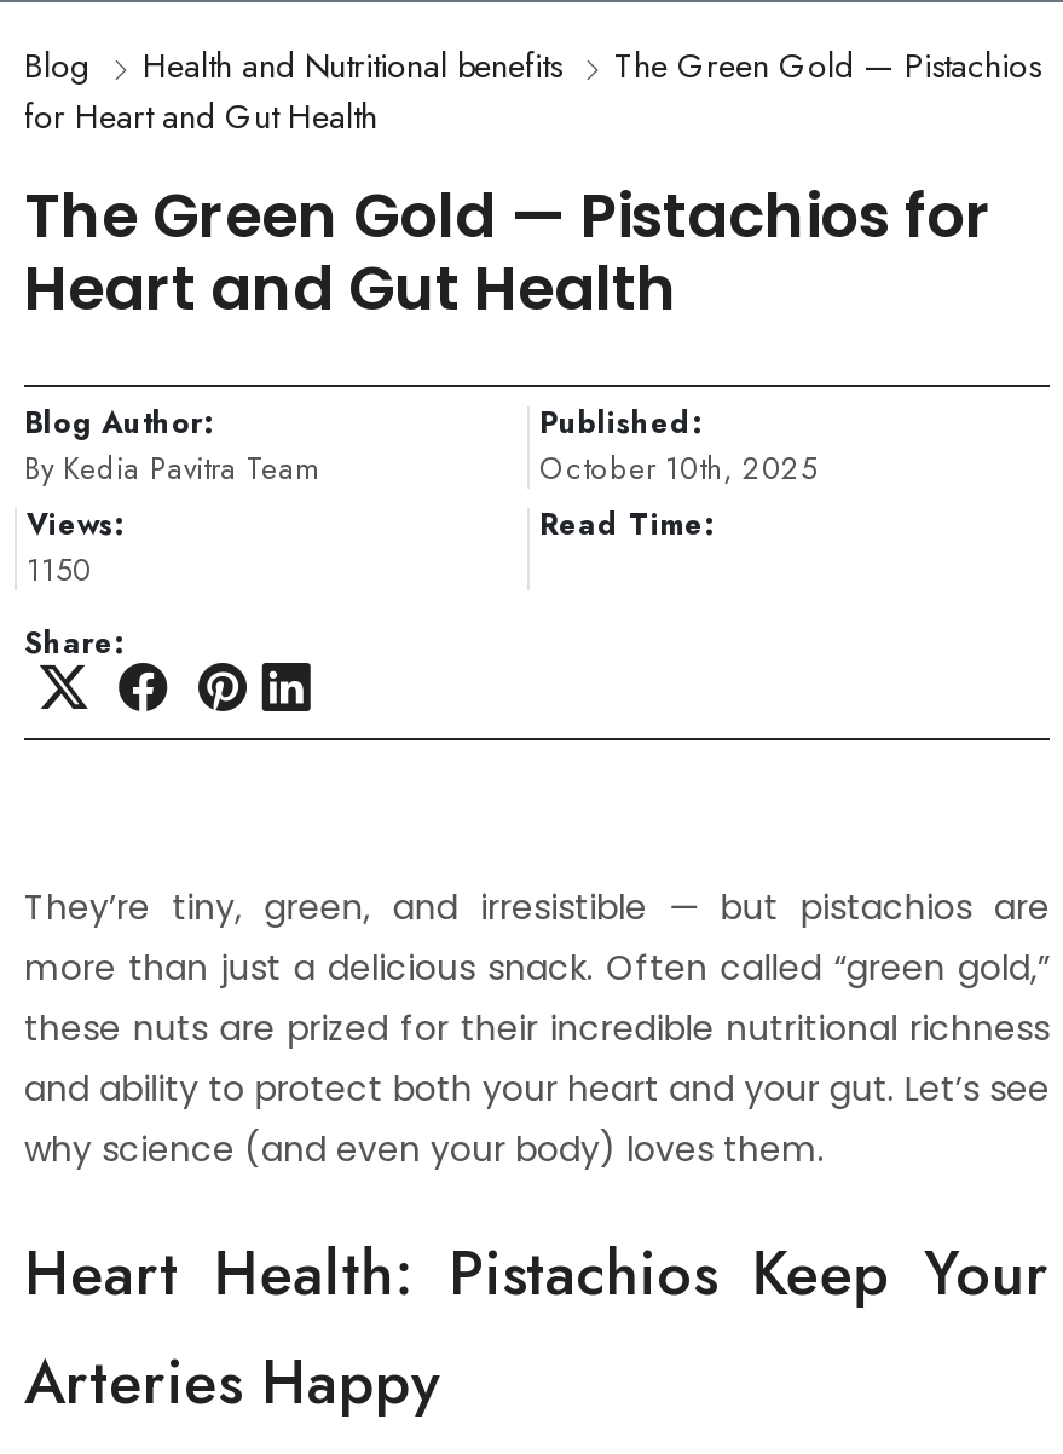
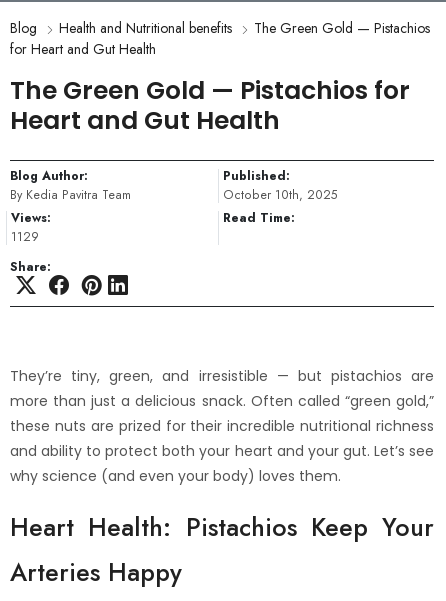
[27,550,92,594] 1150 -> [11,228,39,246] 1129

